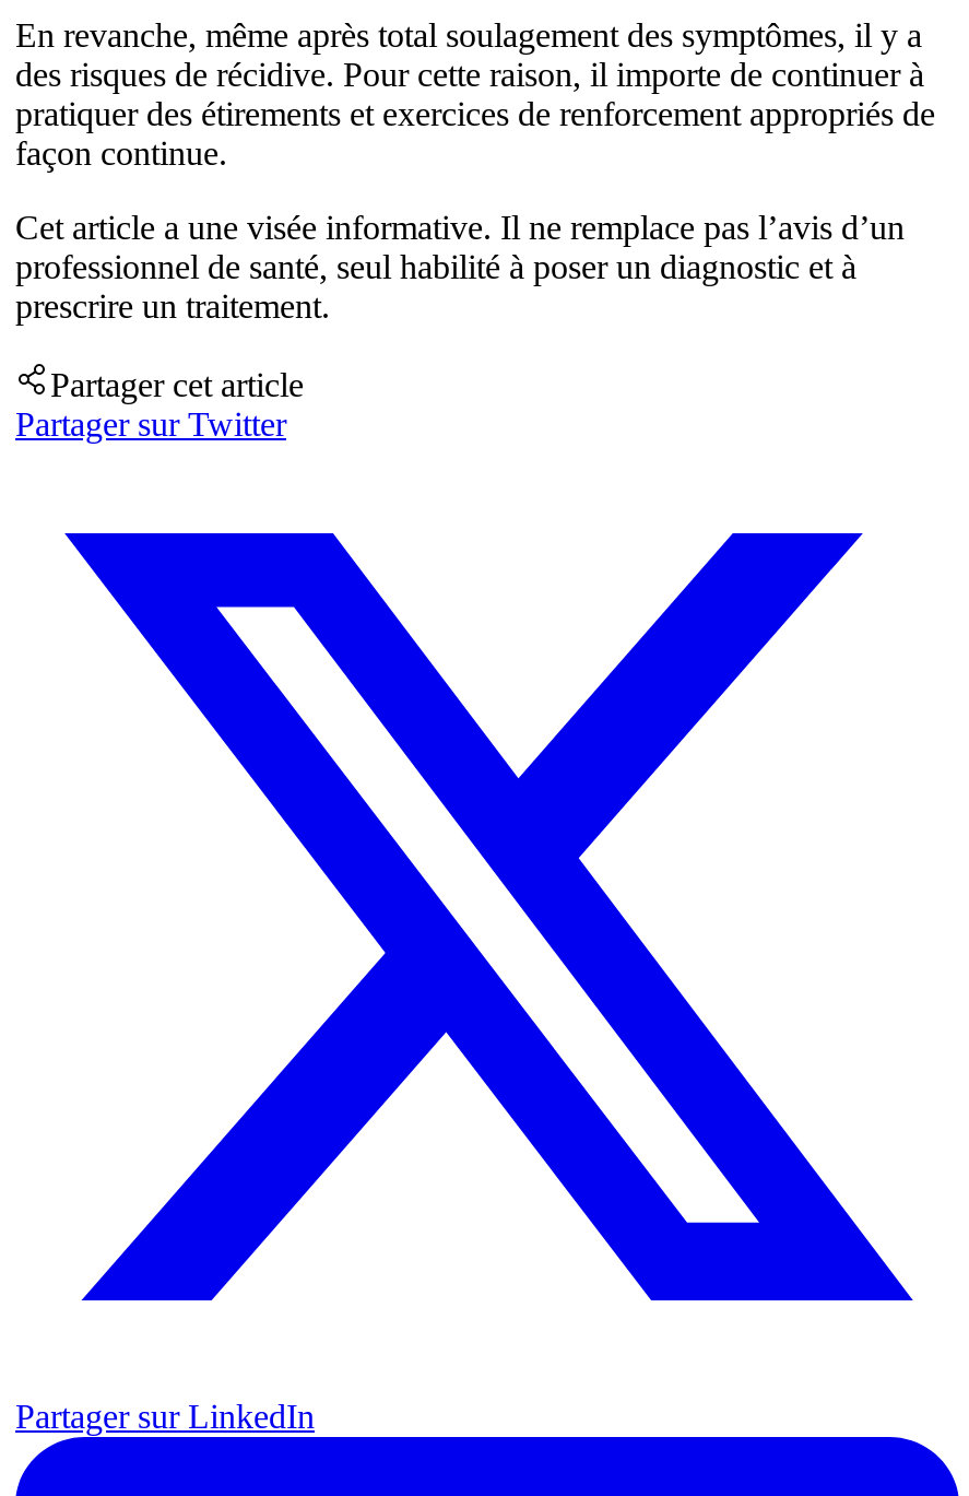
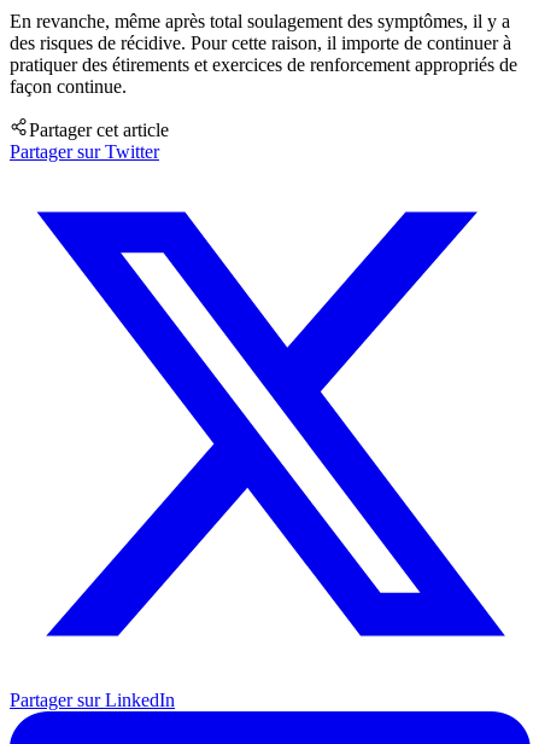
[15,209,905,325] Cet article a une visée informative. Il ne remplace pas l’avis d’un | professionnel de santé, seul habilité à poser un diagnostic et à | prescrire un traitement. -> none

